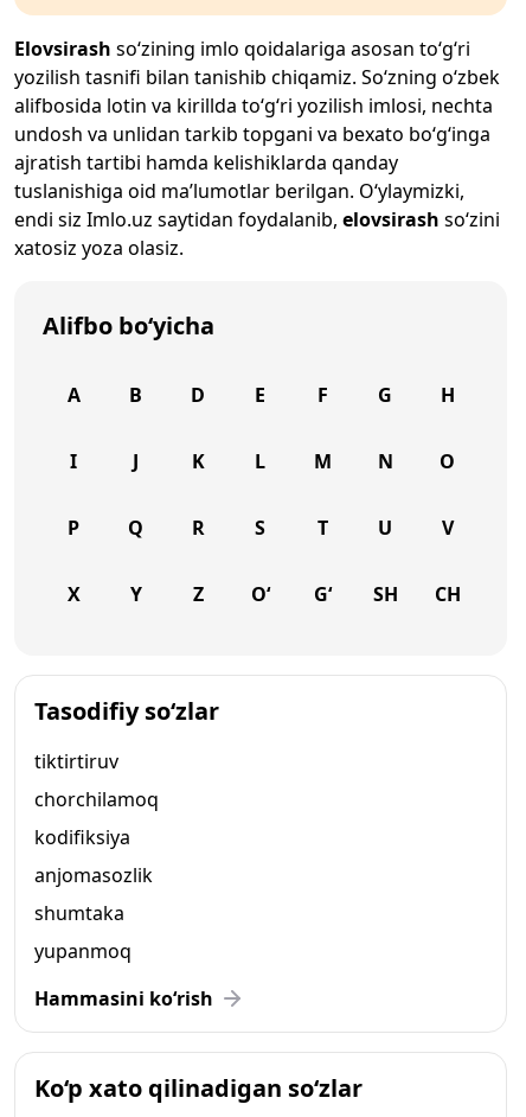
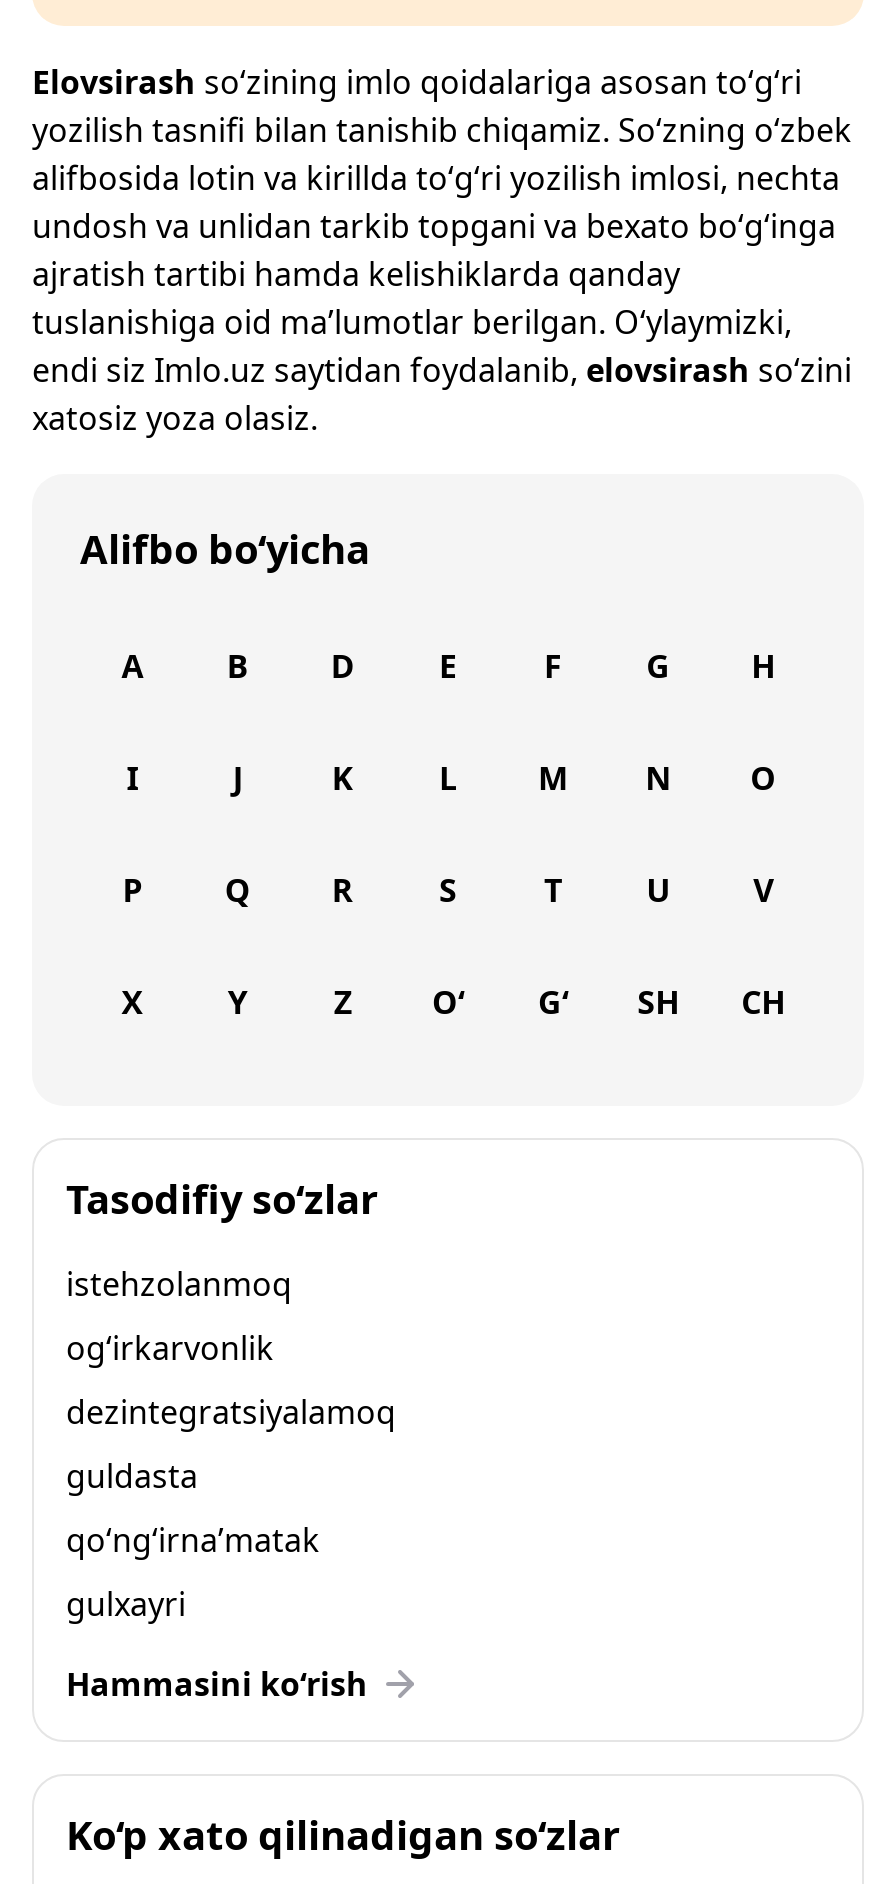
[34,748,118,774] tiktirtiruv -> [66,1262,292,1306] istehzolanmoq
[34,786,159,812] chorchilamoq -> [66,1326,274,1370] og‘irkarvonlik
[34,824,130,850] kodifiksiya -> [66,1390,396,1434] dezintegratsiyalamoq
[34,862,153,888] anjomasozlik -> [66,1454,198,1498] guldasta
[34,900,124,926] shumtaka -> [66,1518,320,1562] qo‘ng‘irna’matak
[34,938,131,964] yupanmoq -> [66,1582,186,1626] gulxayri

